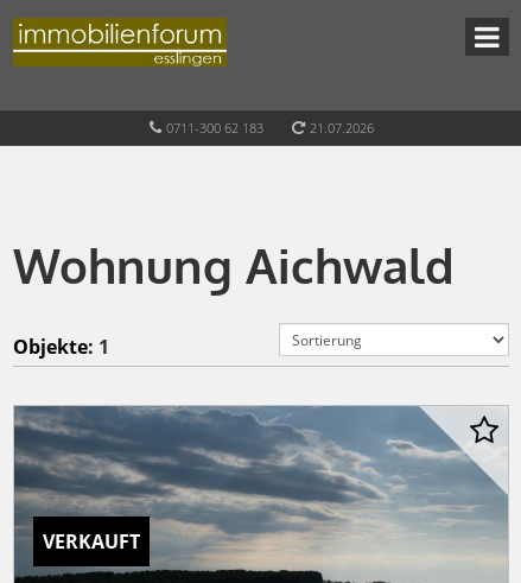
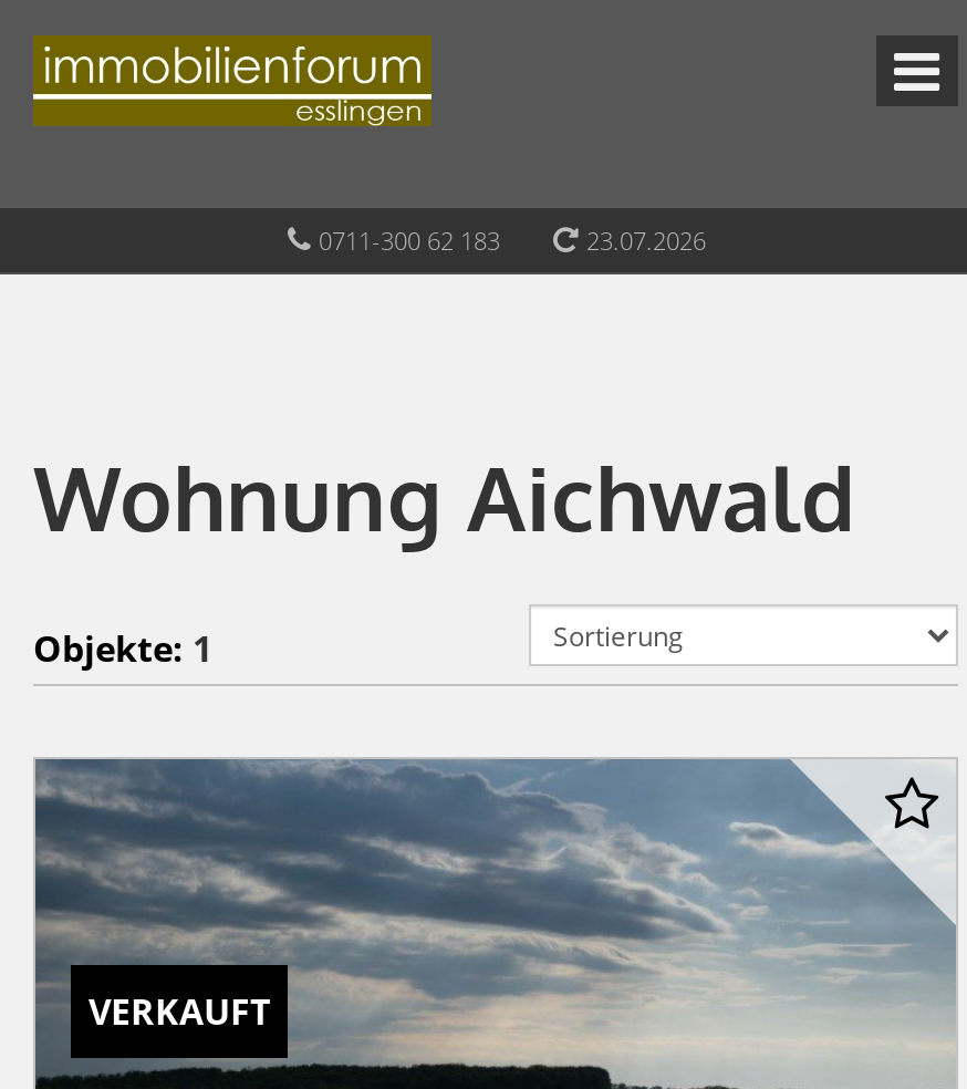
[306,119,374,137] 21.07.2026 -> [580,224,706,257] 23.07.2026

